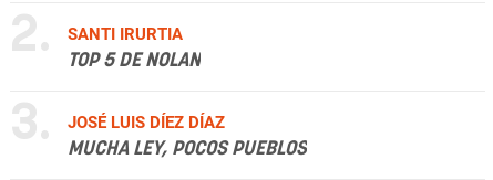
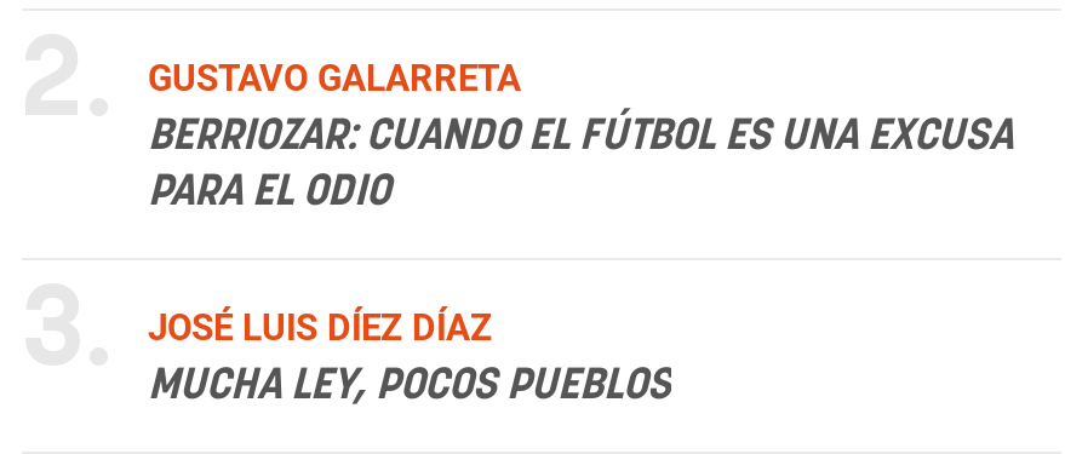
[68,24,201,70] SANTI IRURTIA | TOP 5 DE NOLAN -> [148,56,1013,214] GUSTAVO GALARRETA | BERRIOZAR: CUANDO EL FÚTBOL ES UNA EXCUSA | PARA EL ODIO

